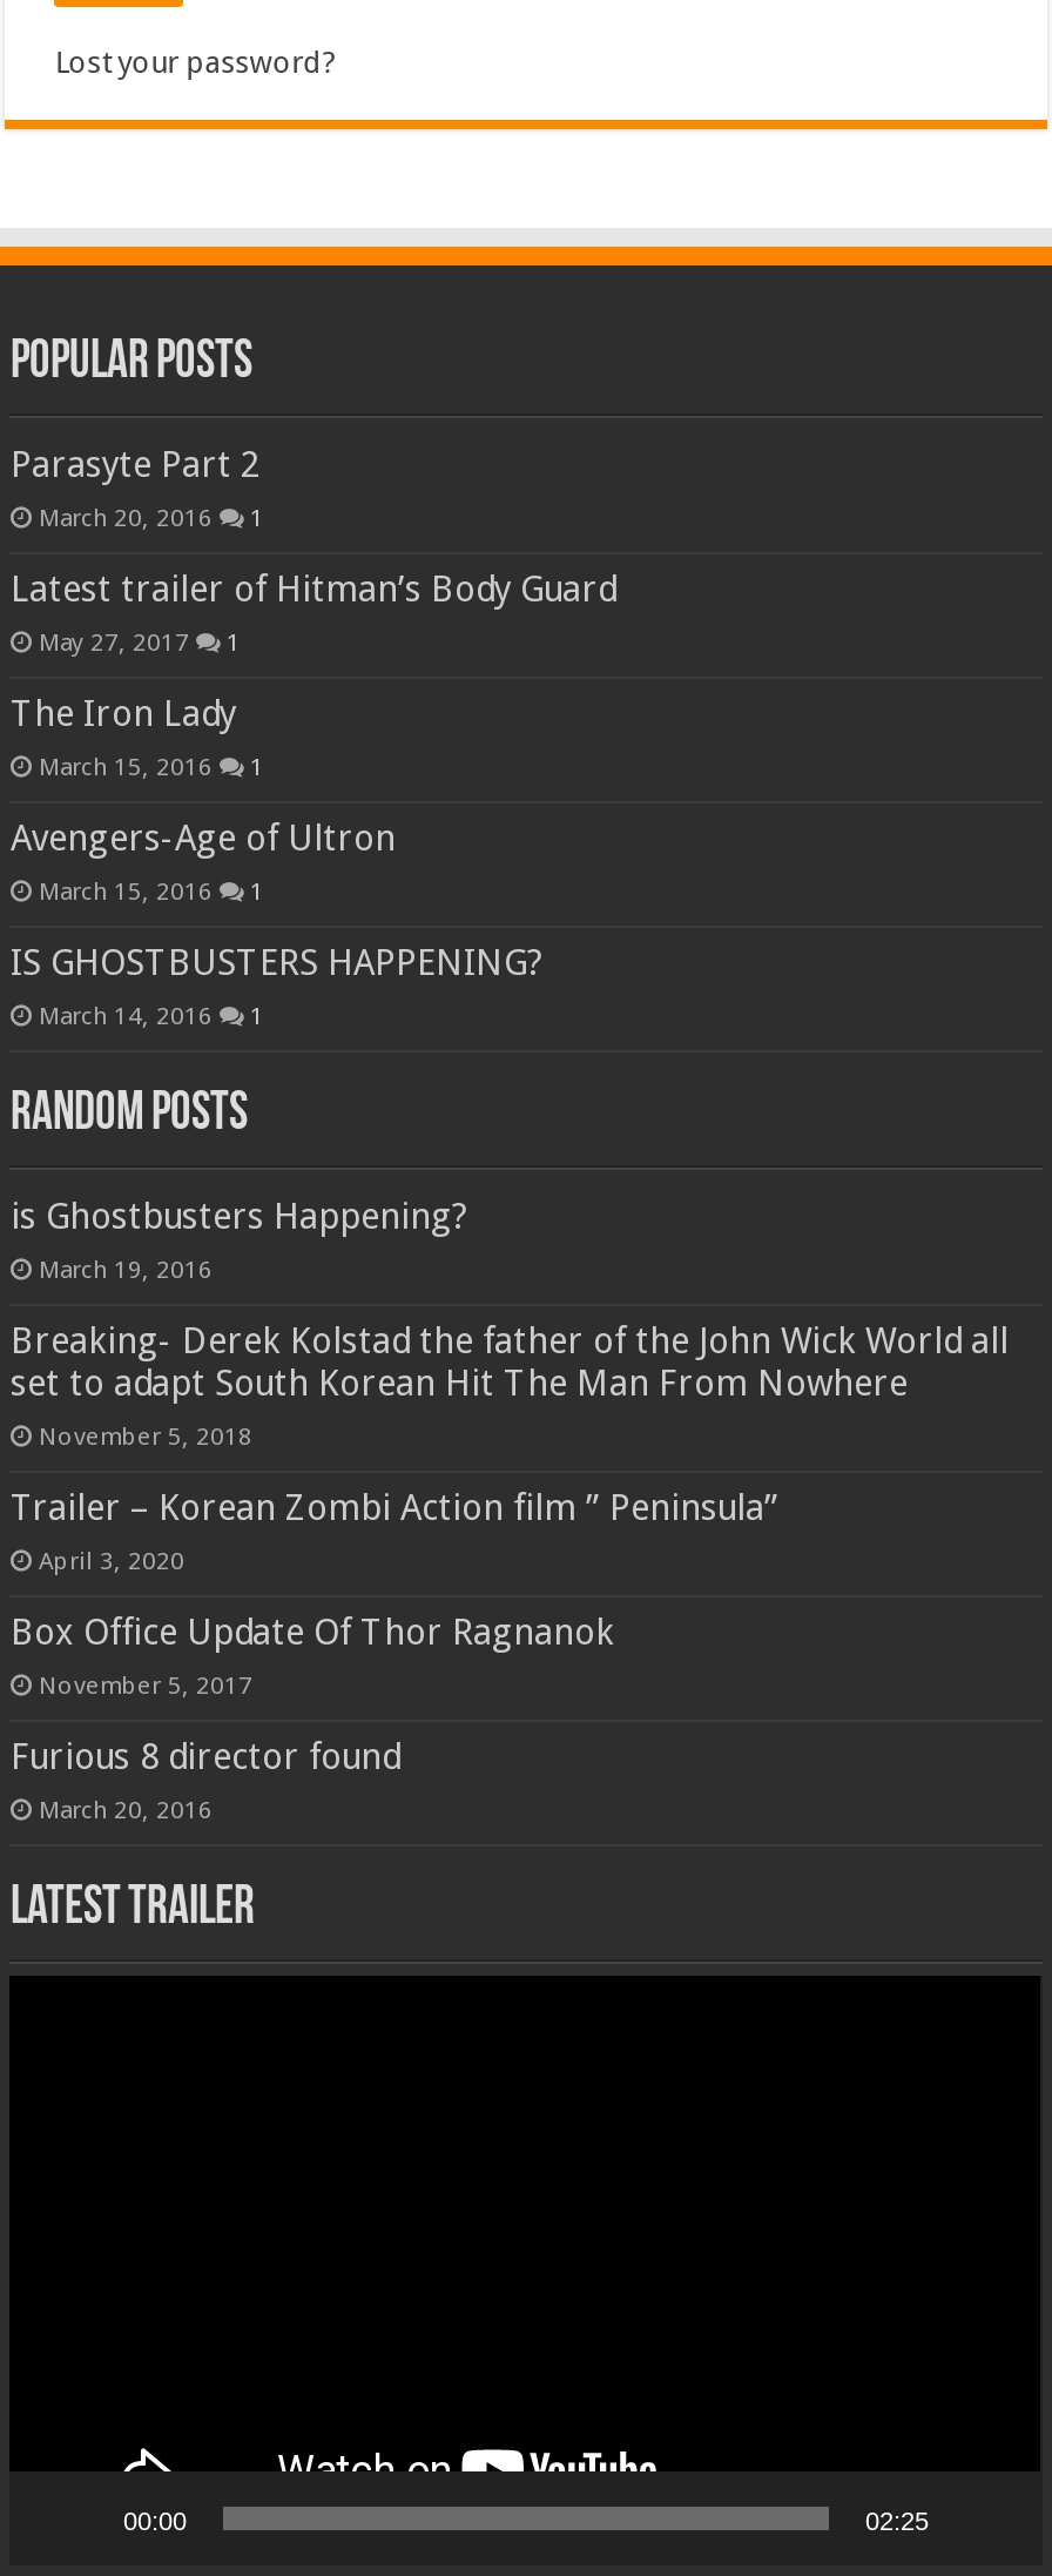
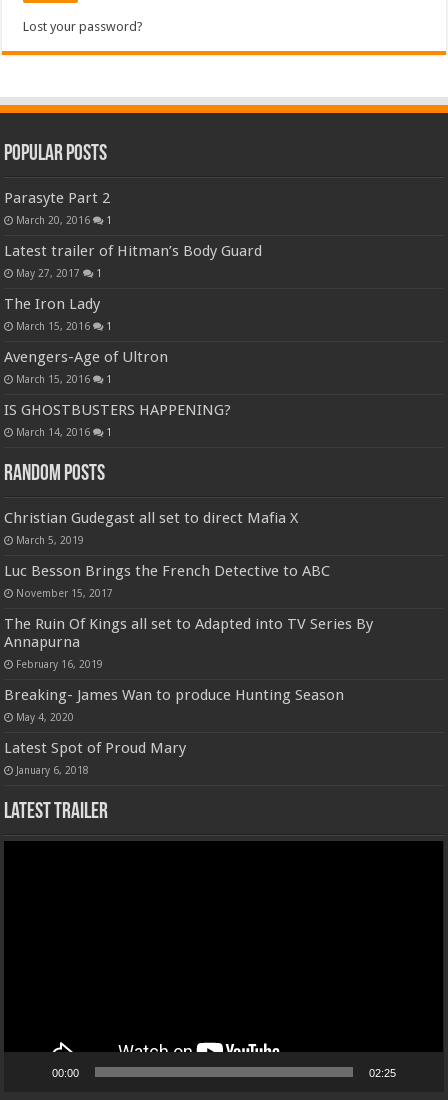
[11,1196,468,1283] is Ghostbusters Happening? | March 19, 2016 -> [4,509,298,546] Christian Gudegast all set to direct Mafia X | March 5, 2019
[11,1321,1009,1450] Breaking- Derek Kolstad the father of the John Wick World all | set to adapt South Korean Hit The Man From Nowhere | November 5, 2018 -> [4,562,330,599] Luc Besson Brings the French Detective to ABC | November 15, 2017
[11,1488,778,1575] Trailer – Korean Zombi Action film ” Peninsula” | April 3, 2020 -> [4,615,373,670] The Ruin Of Kings all set to Adapted into TV Series By | Annapurna | February 16, 2019
[11,1612,614,1699] Box Office Update Of Thor Ragnanok | November 5, 2017 -> [4,686,344,723] Breaking- James Wan to produce Hunting Season | May 4, 2020
[11,1737,400,1824] Furious 8 director found | March 20, 2016 -> [4,739,186,776] Latest Spot of Proud Mary | January 6, 2018

